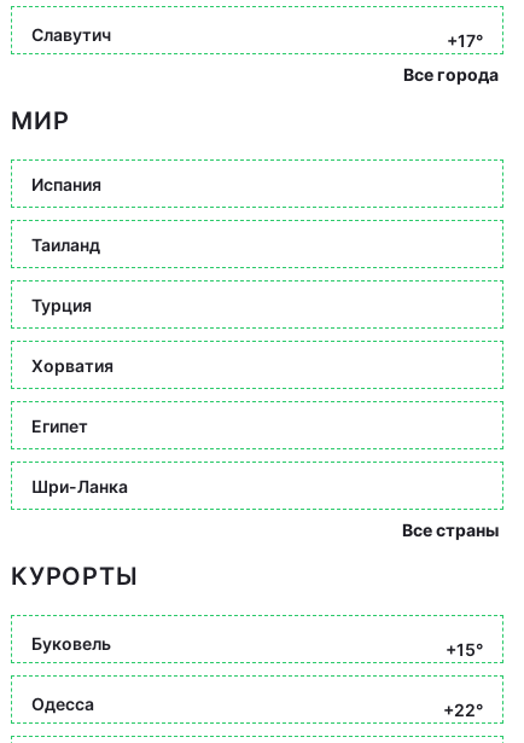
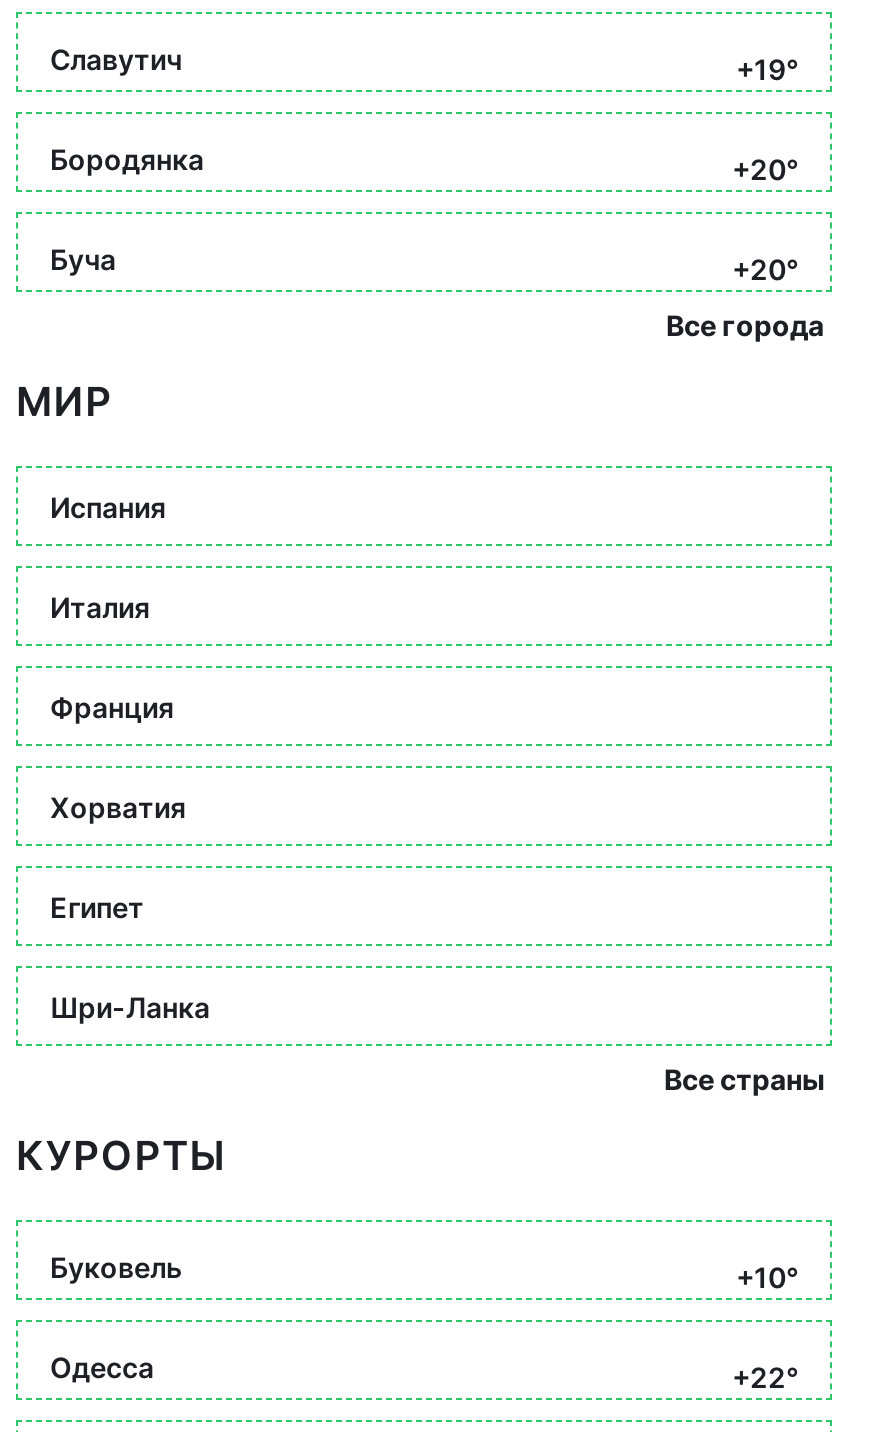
[447,30,483,51] +17° -> [50,52,798,286] +19° | Бородянка | +20° | Буча | +20°
[31,234,100,254] Таиланд -> [50,589,150,623] Италия
[31,294,92,315] Турция -> [50,689,174,723] Франция
[446,639,483,660] +15° -> [736,1260,798,1294] +10°

